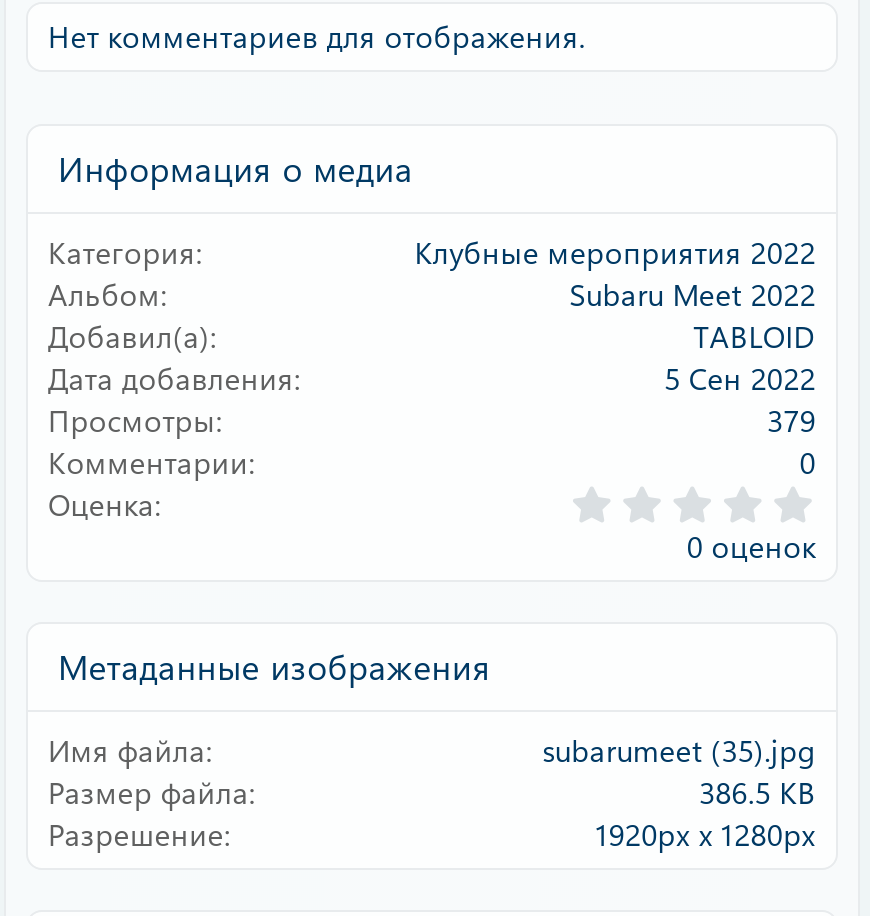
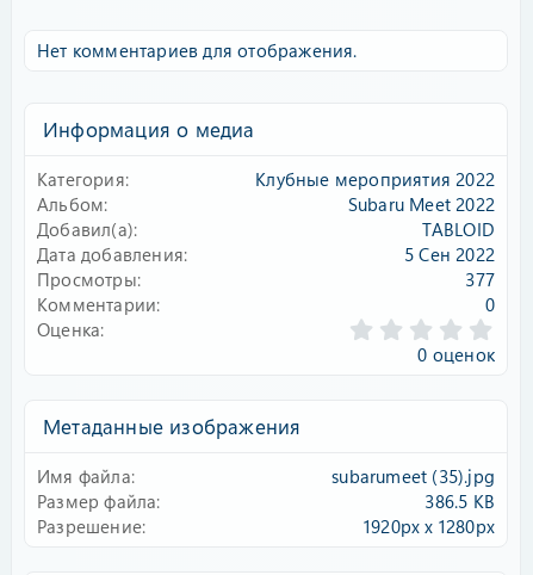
[767,401,816,441] 379 -> [466,268,495,292] 377

